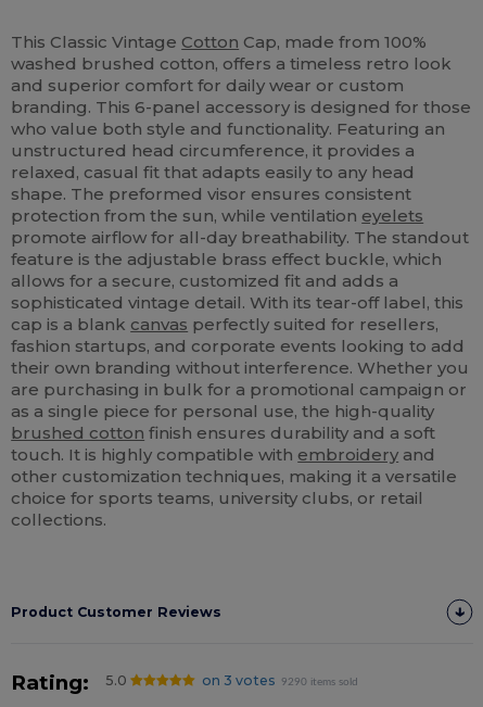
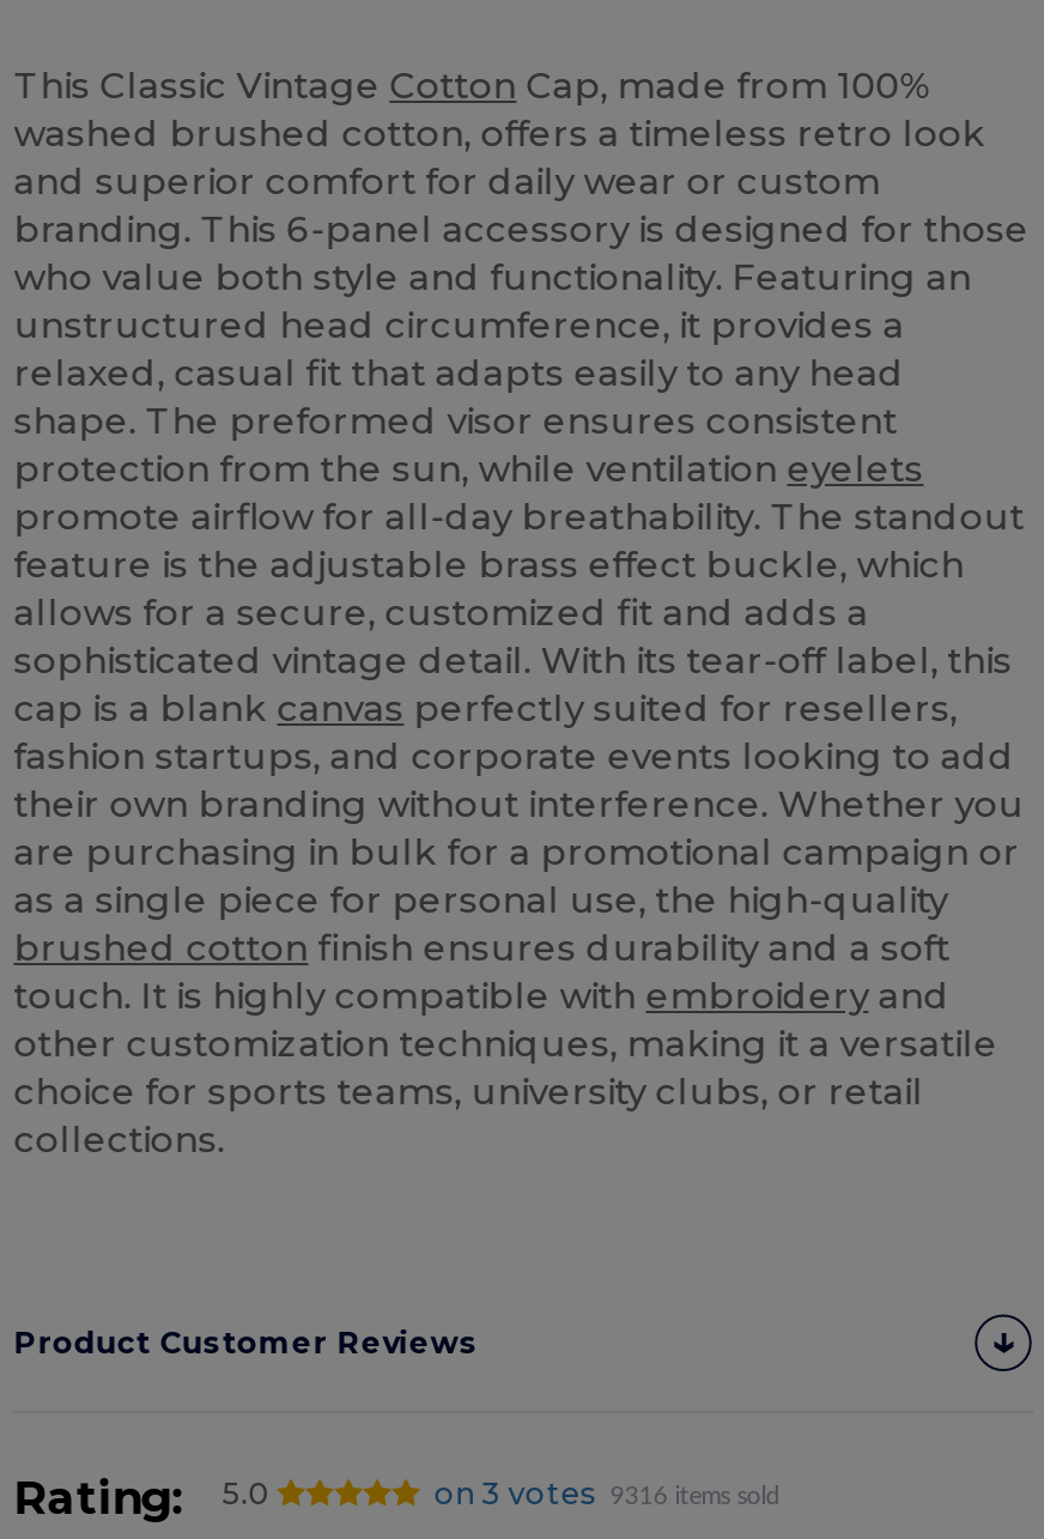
[202,673,358,689] on 3 votes 9290 items sold -> [434,1476,780,1512] on 3 votes 9316 items sold

